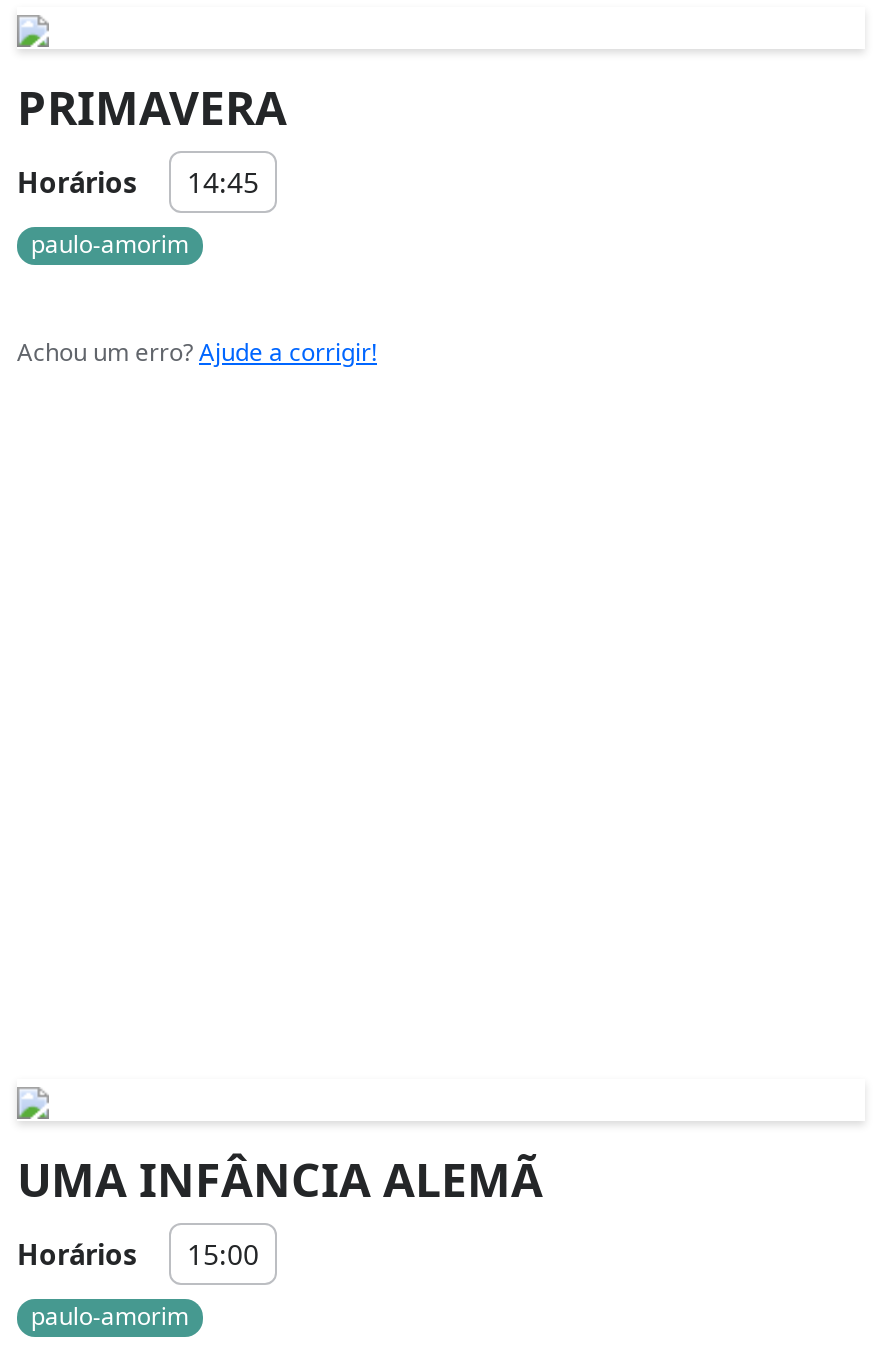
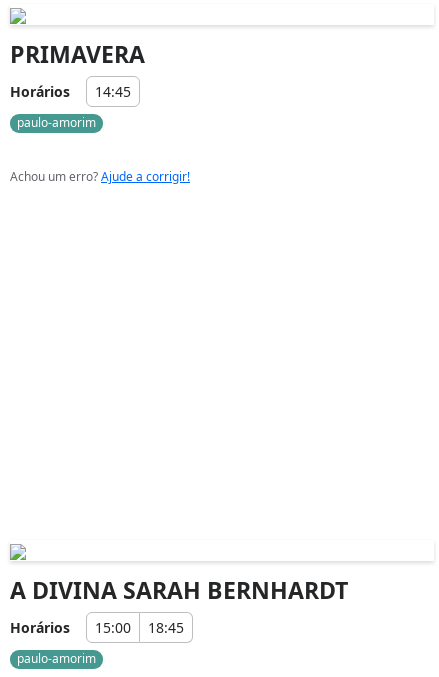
[17,1147,543,1211] UMA INFÂNCIA ALEMÃ -> [10,574,348,606] A DIVINA SARAH BERNHARDT
none -> [148,618,184,637] 18:45

